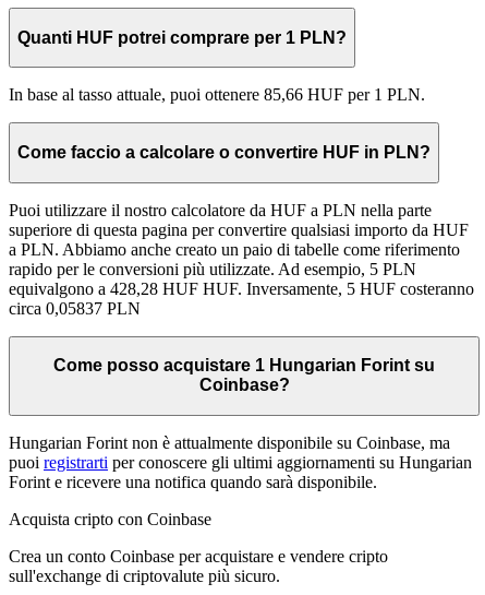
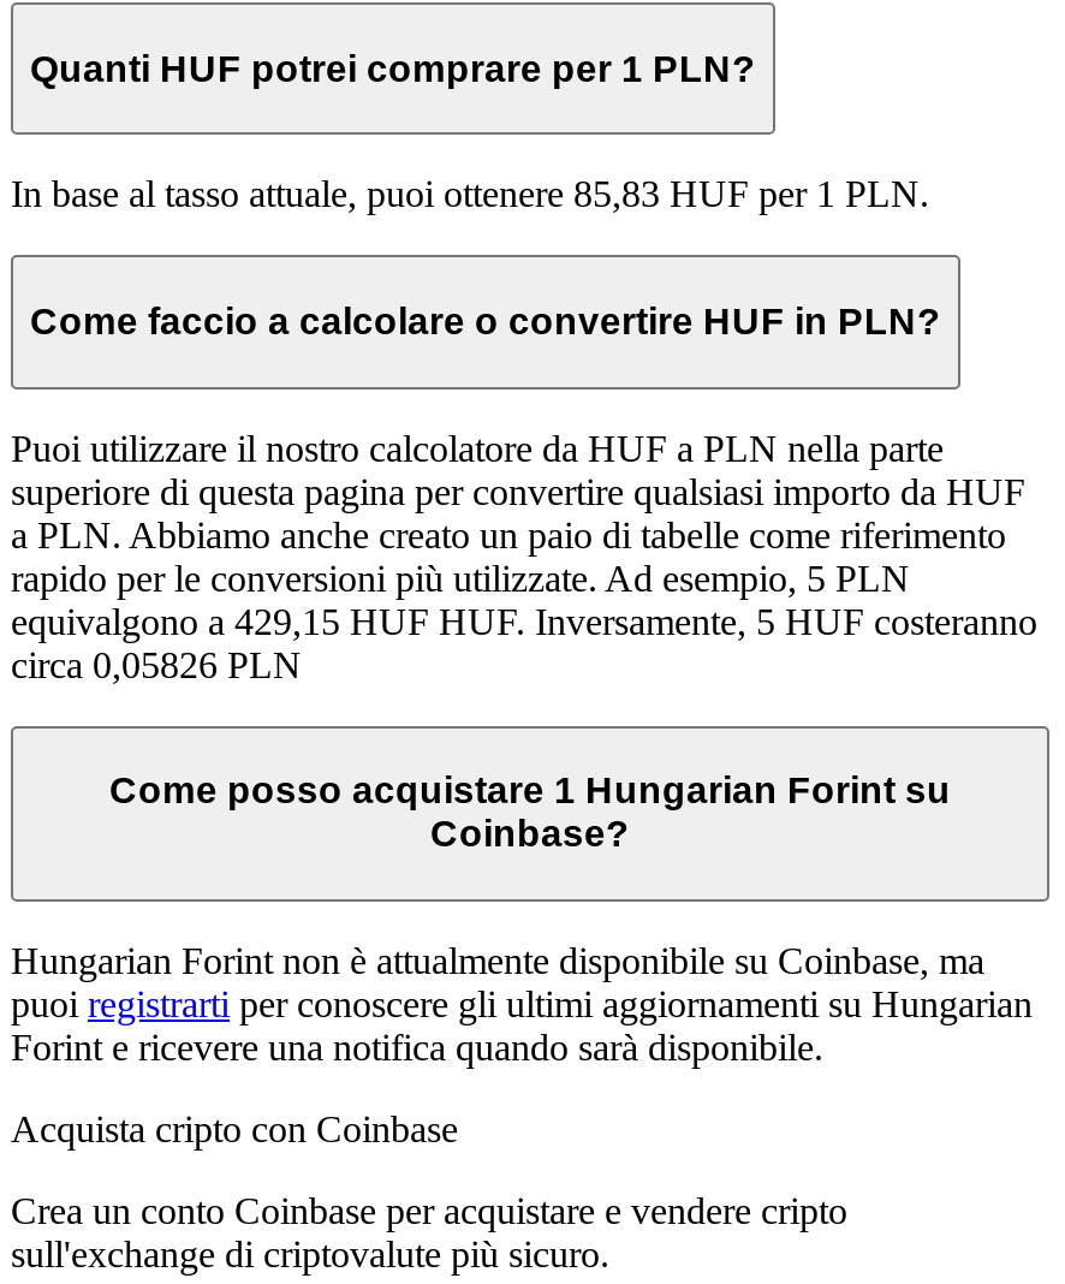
[9,86,425,104] In base al tasso attuale, puoi ottenere 85,66 HUF per 1 PLN. -> [11,174,929,215] In base al tasso attuale, puoi ottenere 85,83 HUF per 1 PLN.
[9,279,474,298] equivalgono a 428,28 HUF HUF. Inversamente, 5 HUF costeranno -> [11,600,1037,641] equivalgono a 429,15 HUF HUF. Inversamente, 5 HUF costeranno
[9,299,141,317] circa 0,05837 PLN -> [11,643,302,684] circa 0,05826 PLN

